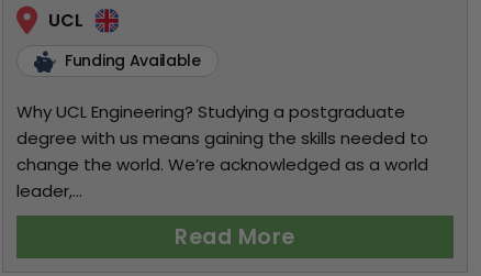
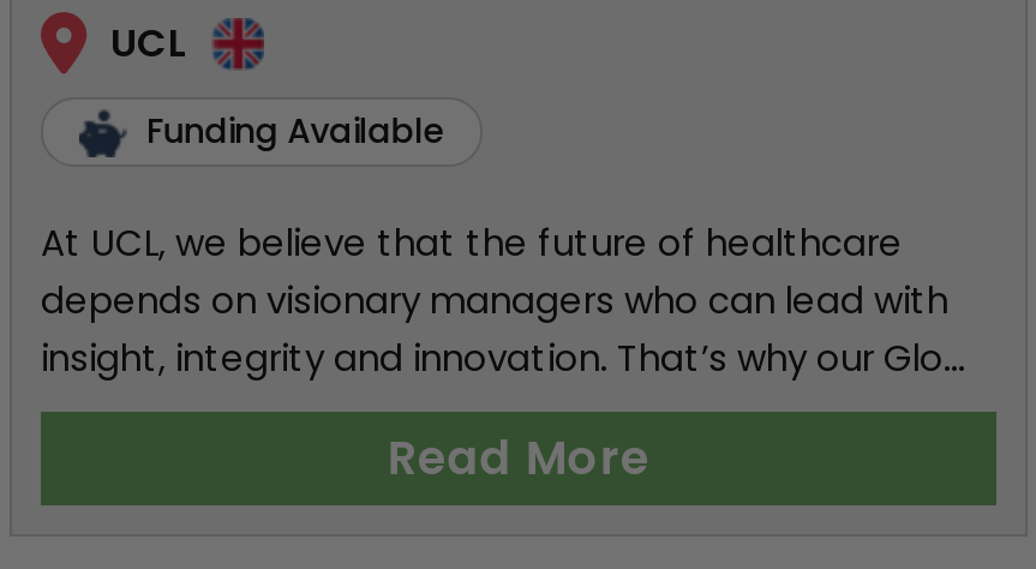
[16,100,428,202] Why UCL Engineering? Studying a postgraduate | degree with us means gaining the skills needed to | change the world. We’re acknowledged as a world | leader,... -> [41,217,965,383] At UCL, we believe that the future of healthcare | depends on visionary managers who can lead with | insight, integrity and innovation. That’s why our Glo...

